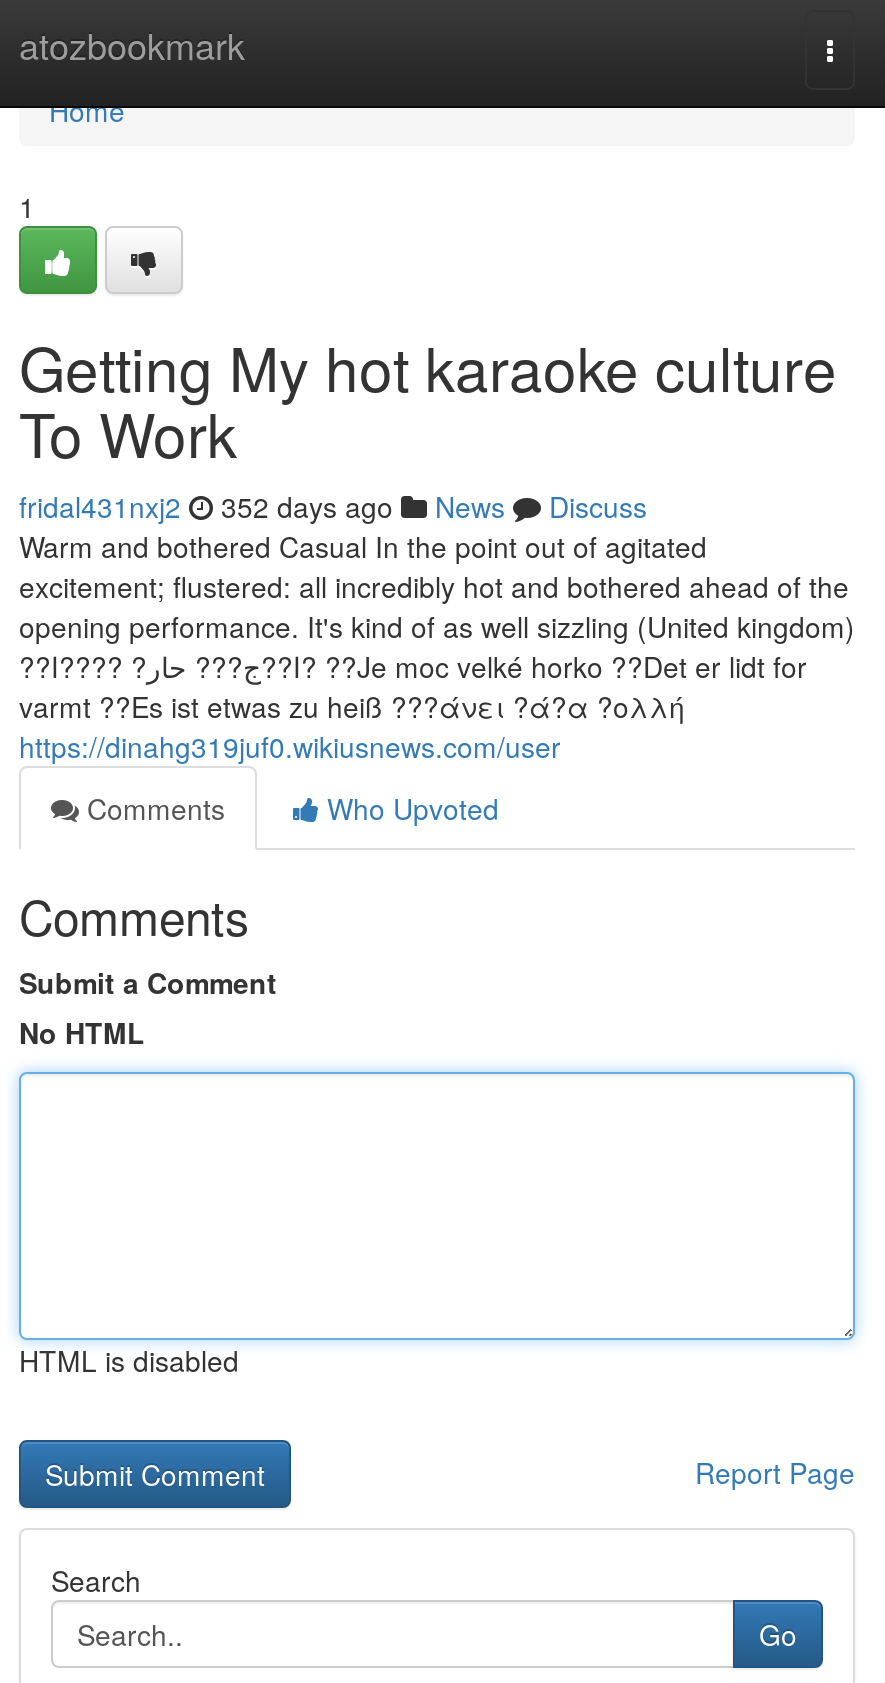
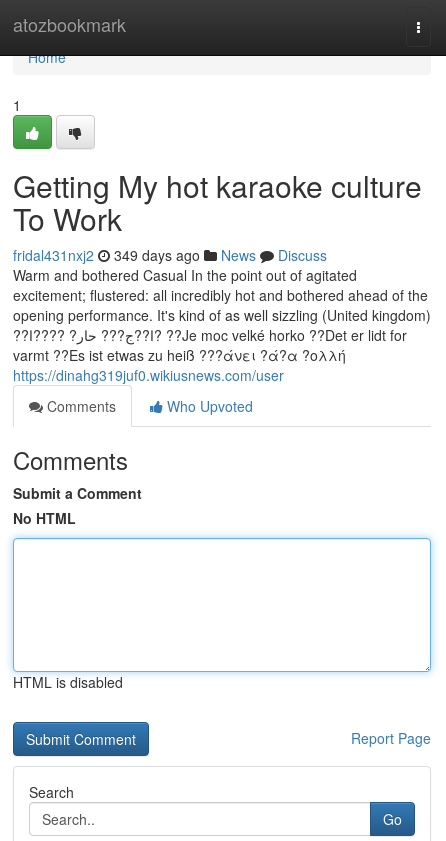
[19,486,647,526] fridal431nxj2 352 days ago News Discuss -> [13,245,327,265] fridal431nxj2 349 days ago News Discuss

